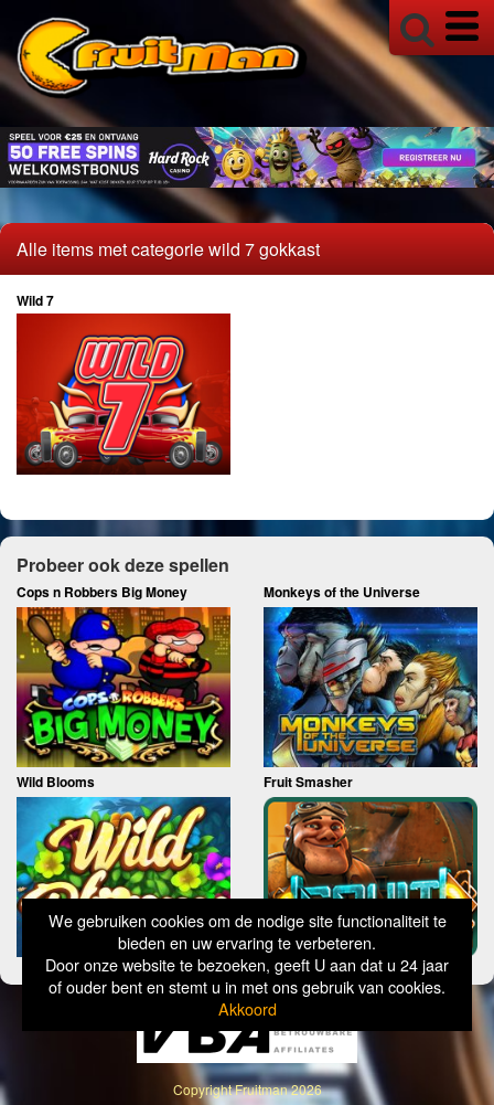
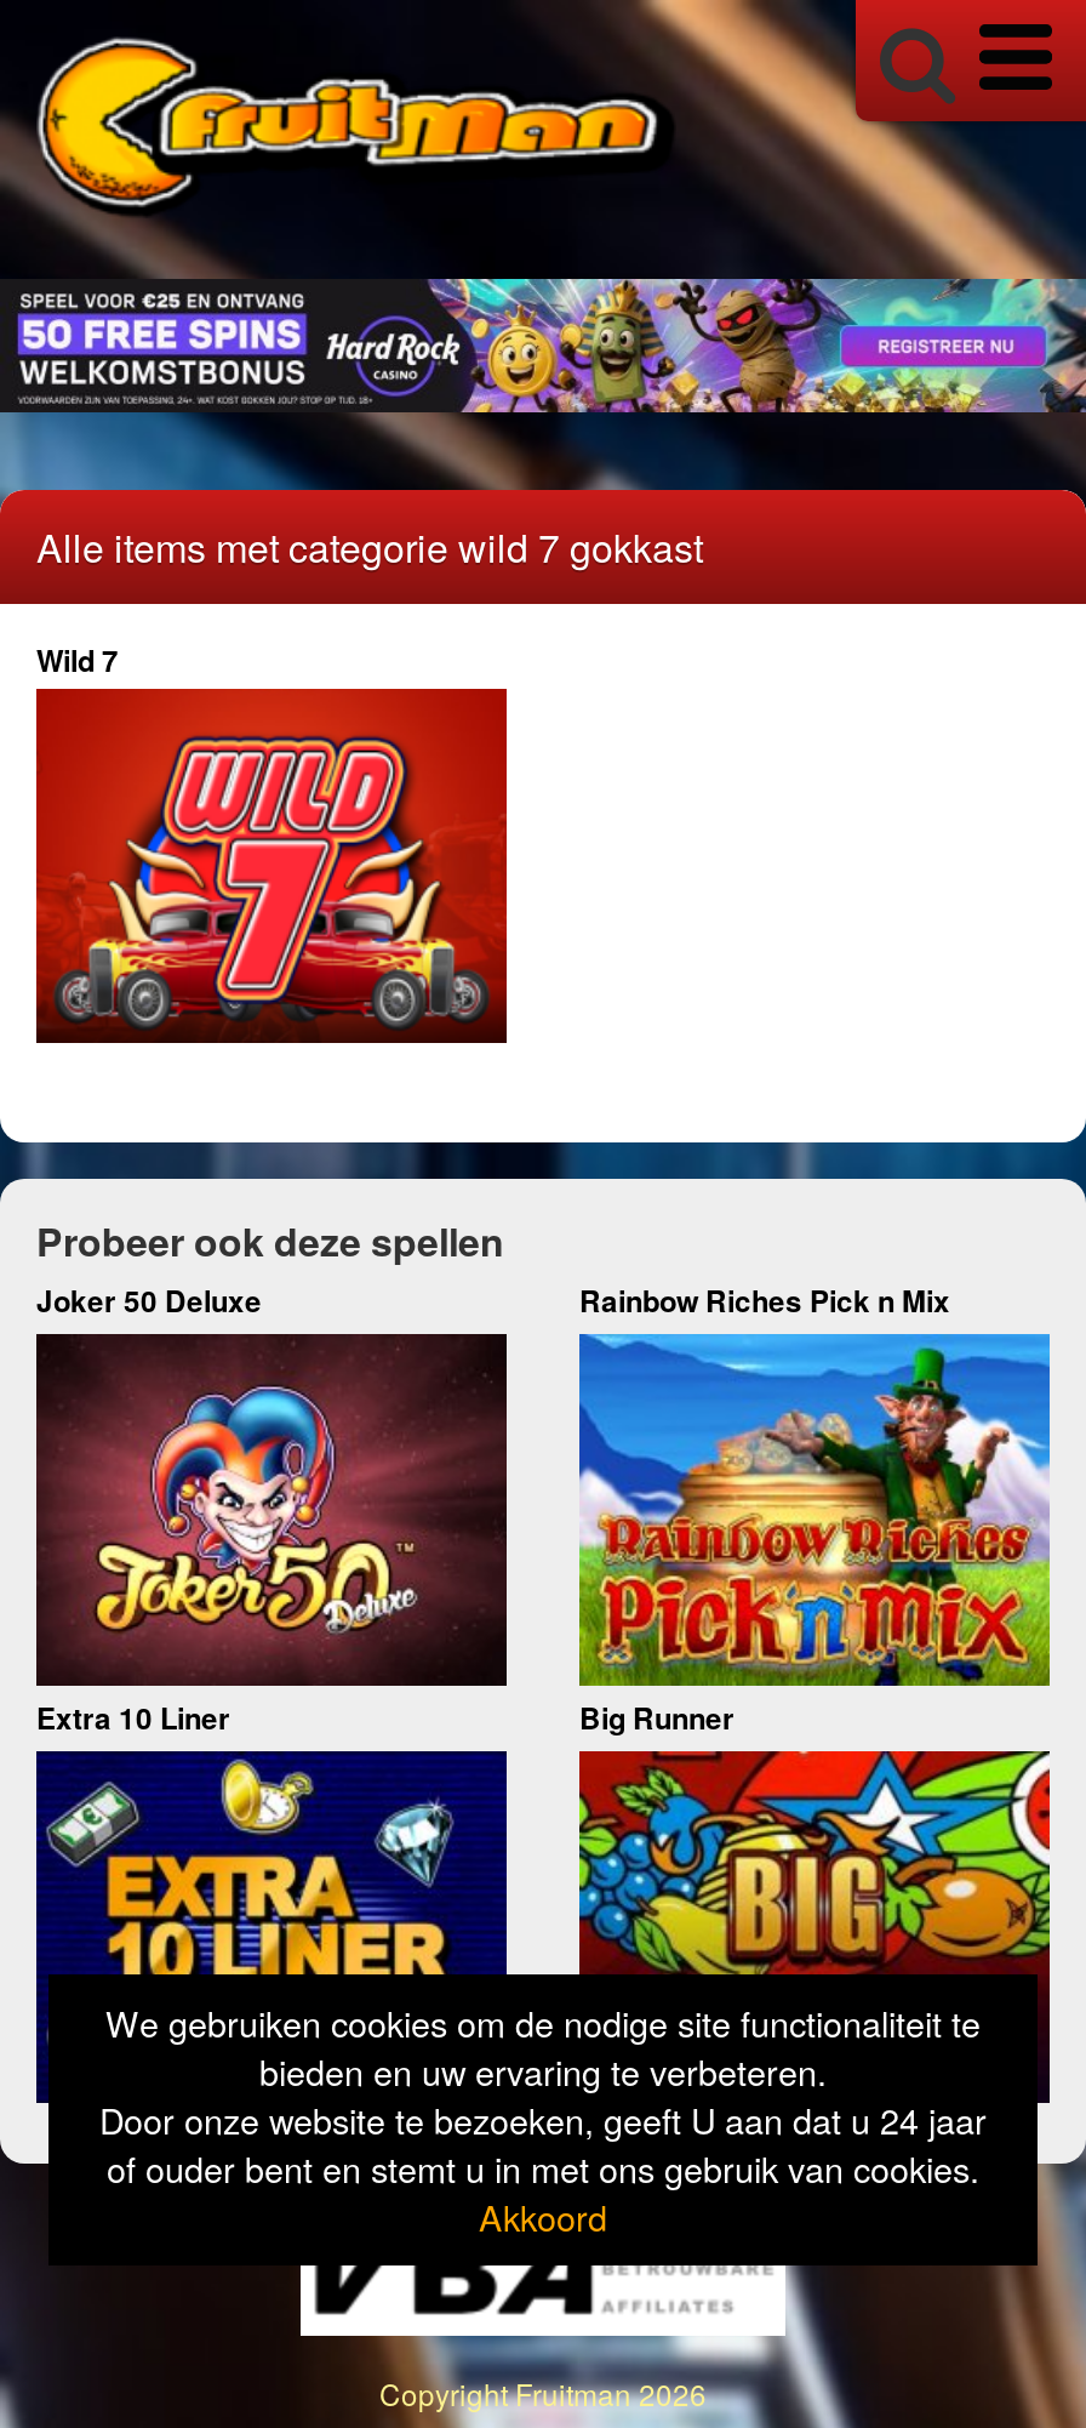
[17,581,420,601] Cops n Robbers Big Money | Monkeys of the Universe -> [36,1278,950,1321] Joker 50 Deluxe | Rainbow Riches Pick n Mix
[15,606,353,791] [image] | Wild Blooms | Fruit Smasher -> [34,1332,735,1739] [image] | Extra 10 Liner | Big Runner
[262,606,479,768] [image] -> [577,1332,1052,1688] [image]
[15,796,232,957] [image] -> [34,1749,509,2103] [image]
[262,796,479,957] [image] -> [577,1749,1052,2105] [image]

